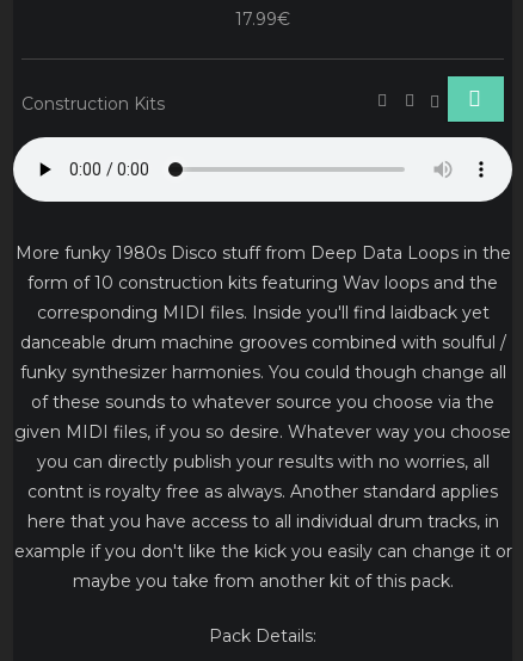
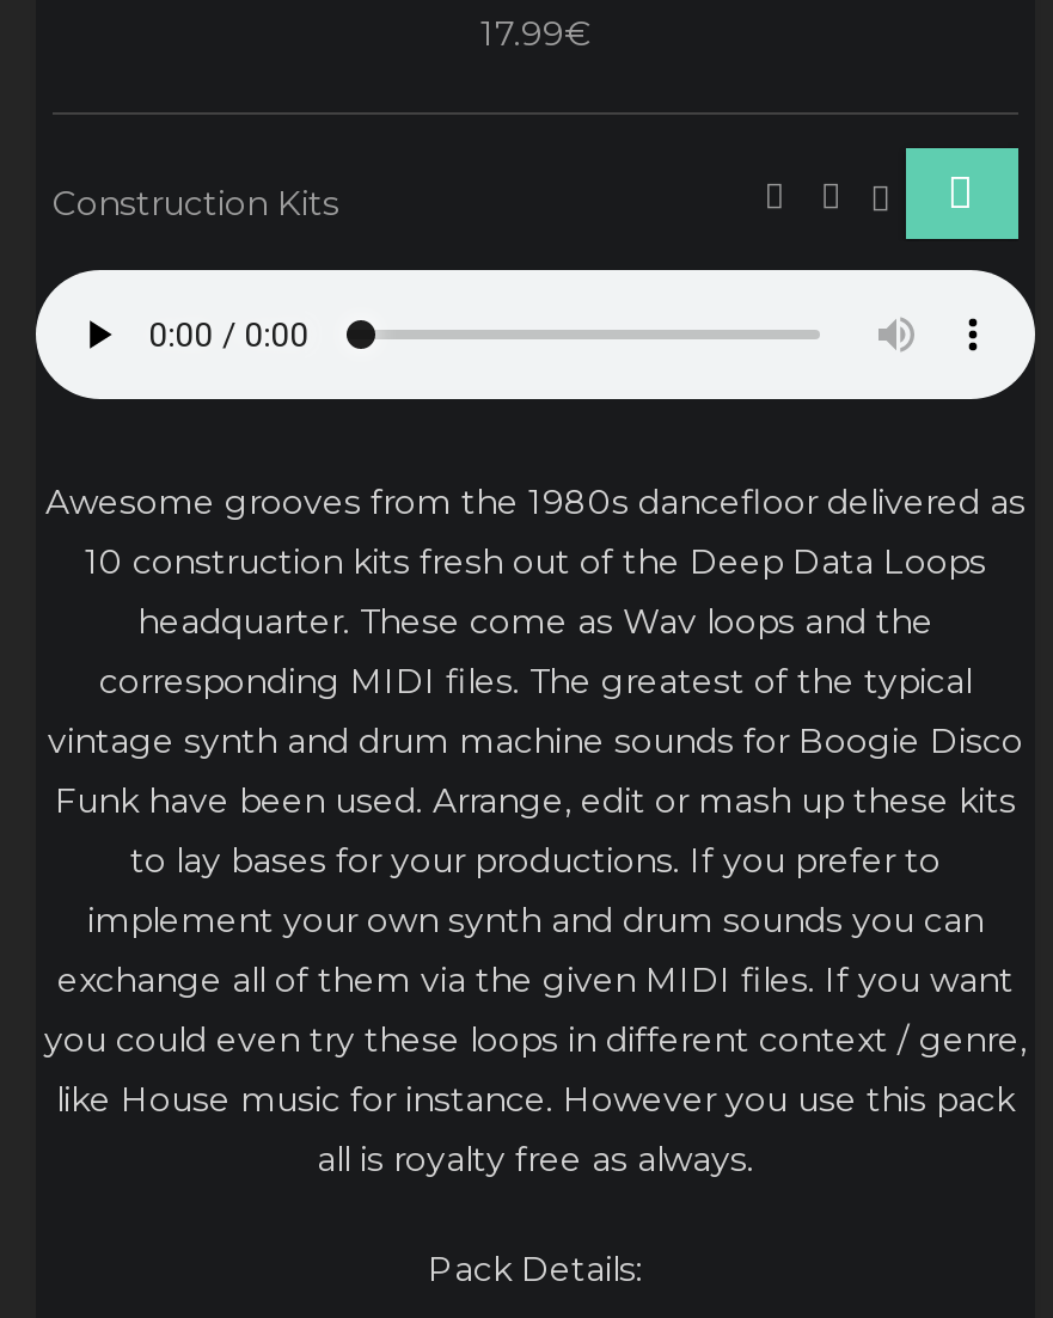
[14,242,512,592] More funky 1980s Disco stuff from Deep Data Loops in the | form of 10 construction kits featuring Wav loops and the | corresponding MIDI files. Inside you'll find laidback yet | danceable drum machine grooves combined with soulful / | funky synthesizer harmonies. You could though change all | of these sounds to whatever source you choose via the | given MIDI files, if you so desire. Whatever way you choose | you can directly publish your results with no worries, all | contnt is royalty free as always. Another standard applies | here that you have access to all individual drum tracks, in | example if you don't like the kick you easily can change it or | maybe you take from another kit of this pack. -> [44,480,1027,1181] Awesome grooves from the 1980s dancefloor delivered as | 10 construction kits fresh out of the Deep Data Loops | headquarter. These come as Wav loops and the | corresponding MIDI files. The greatest of the typical | vintage synth and drum machine sounds for Boogie Disco | Funk have been used. Arrange, edit or mash up these kits | to lay bases for your productions. If you prefer to | implement your own synth and drum sounds you can | exchange all of them via the given MIDI files. If you want | you could even try these loops in different context / genre, | like House music for instance. However you use this pack | all is royalty free as always.

